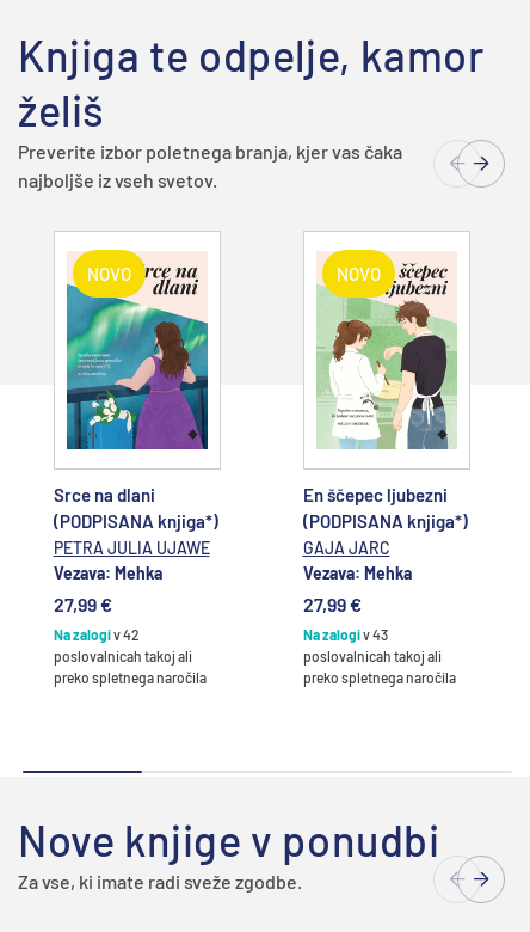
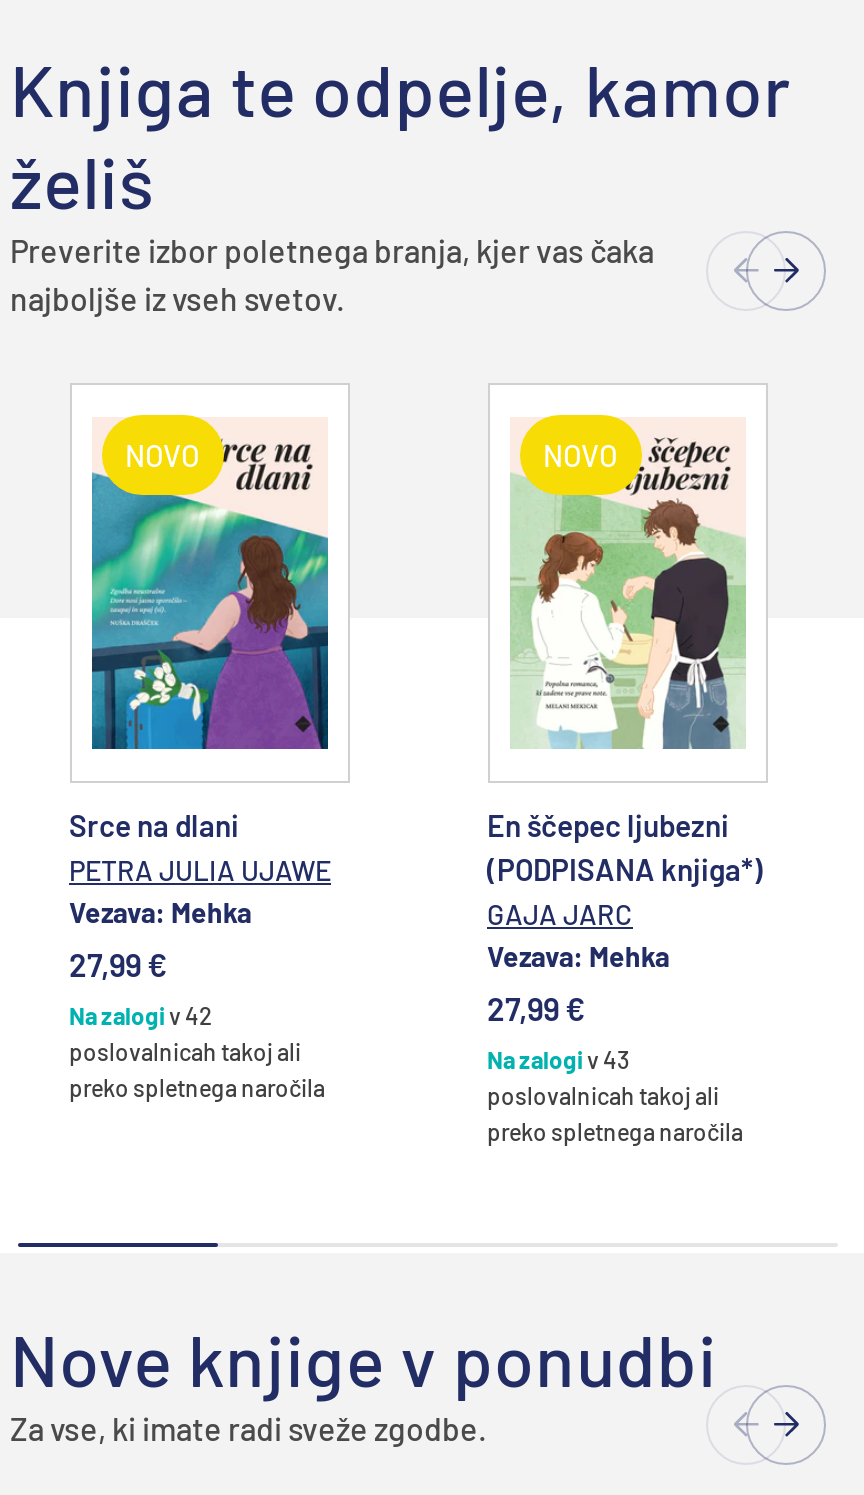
[53,510,218,532] (PODPISANA knjiga*) -> none

